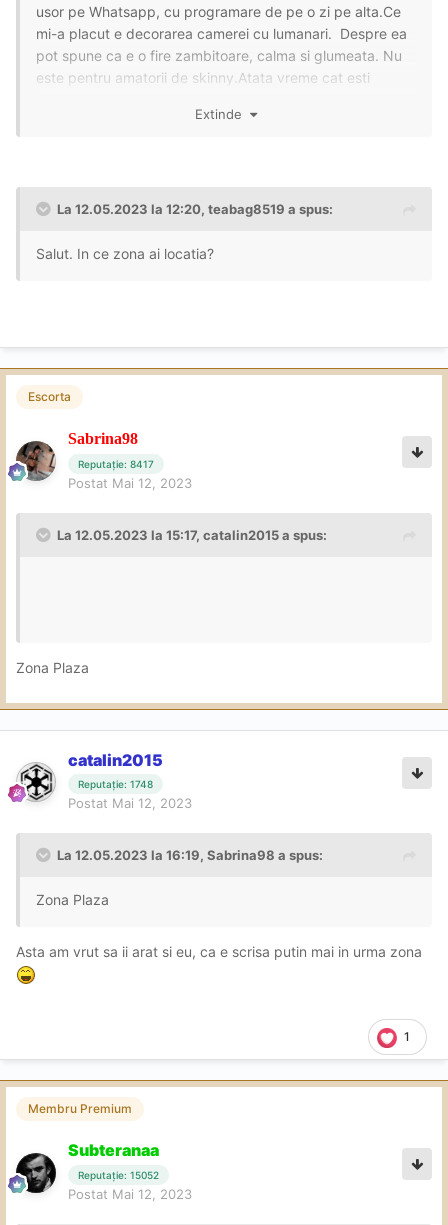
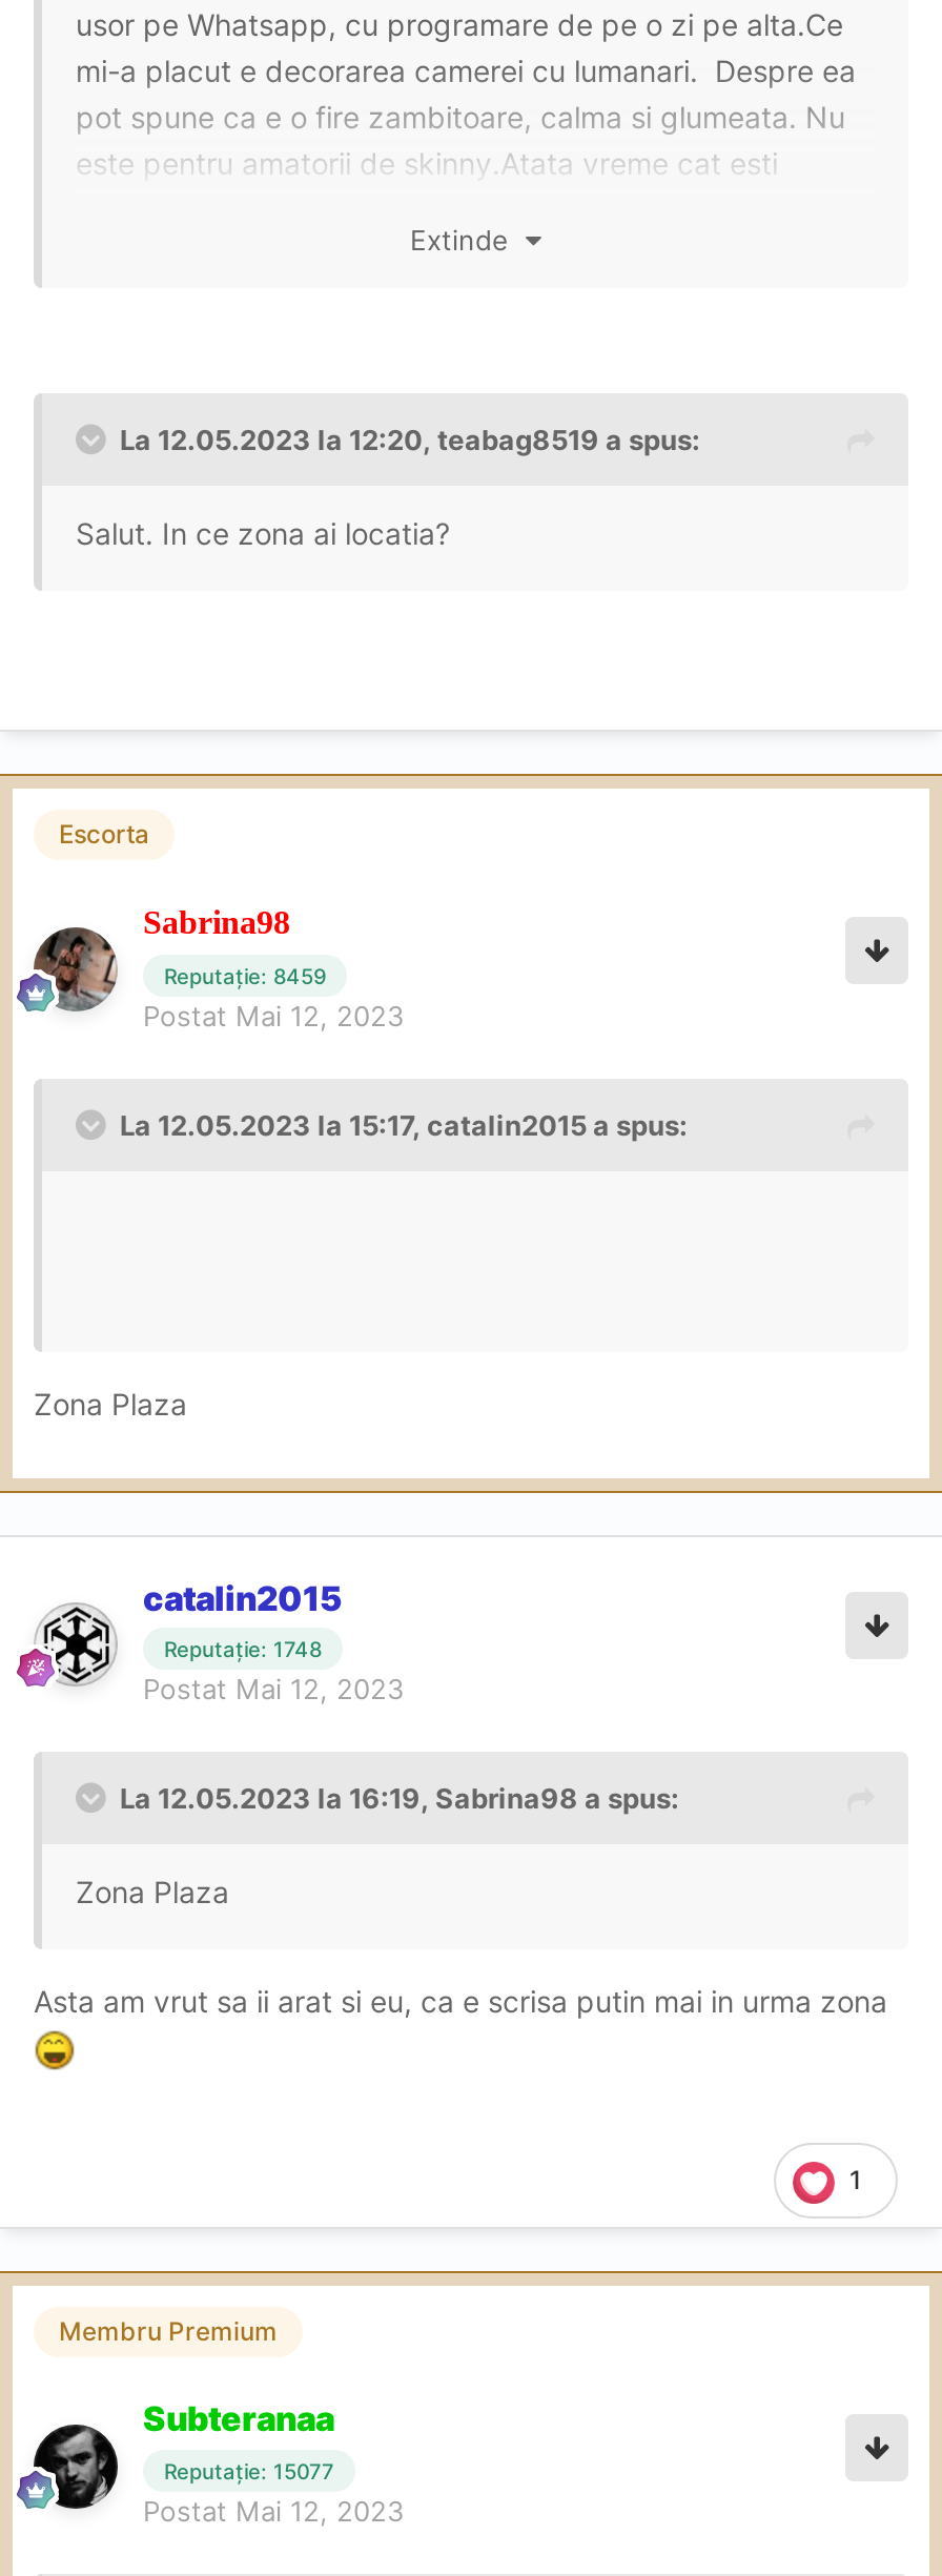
[78,458,154,470] Reputație: 8417 -> [164,962,326,988] Reputație: 8459
[78,1169,159,1181] Reputație: 15052 -> [164,2458,334,2483] Reputație: 15077

